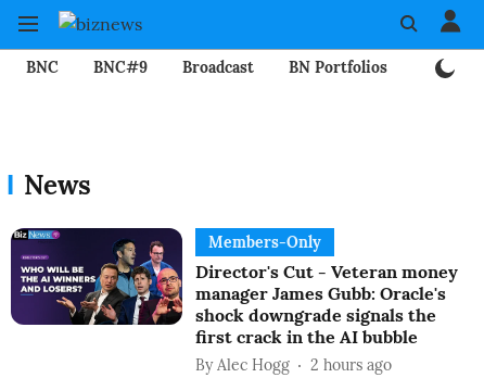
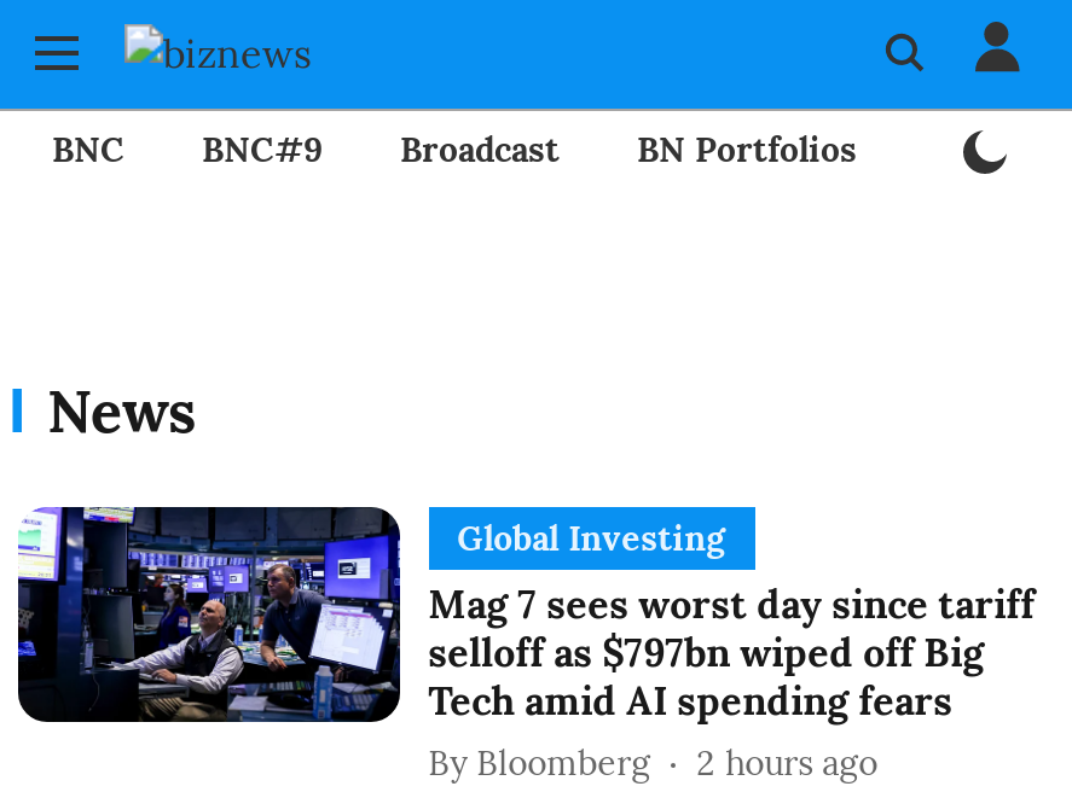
[10,227,458,374] [image] | Members-Only | Director's Cut - Veteran money | manager James Gubb: Oracle's | shock downgrade signals the | first crack in the AI bubble | By Alec Hogg -> [18,505,1035,784] [image] | Global Investing | Mag 7 sees worst day since tariff | selloff as $797bn wiped off Big | Tech amid AI spending fears | By Bloomberg

